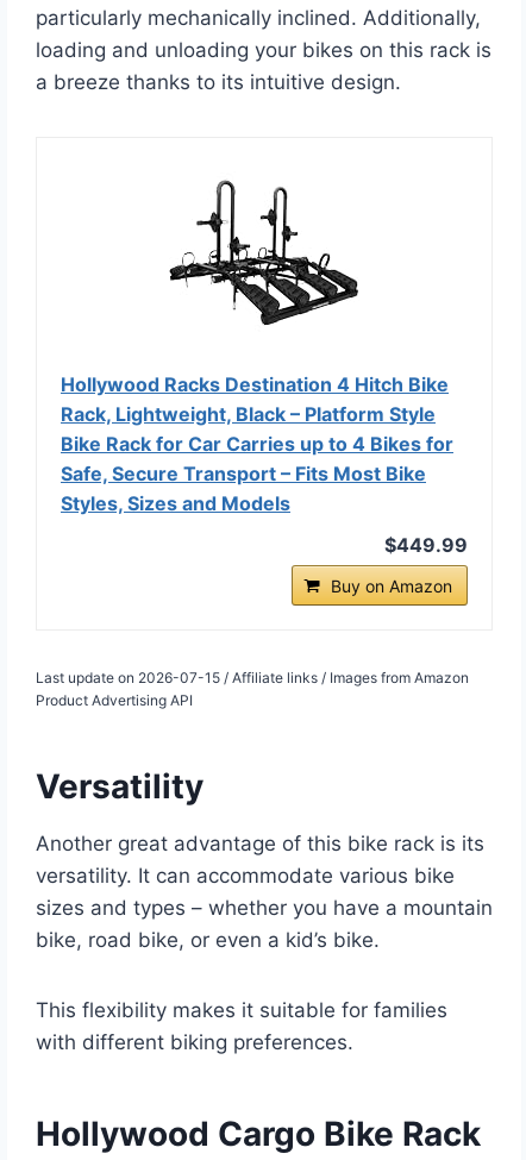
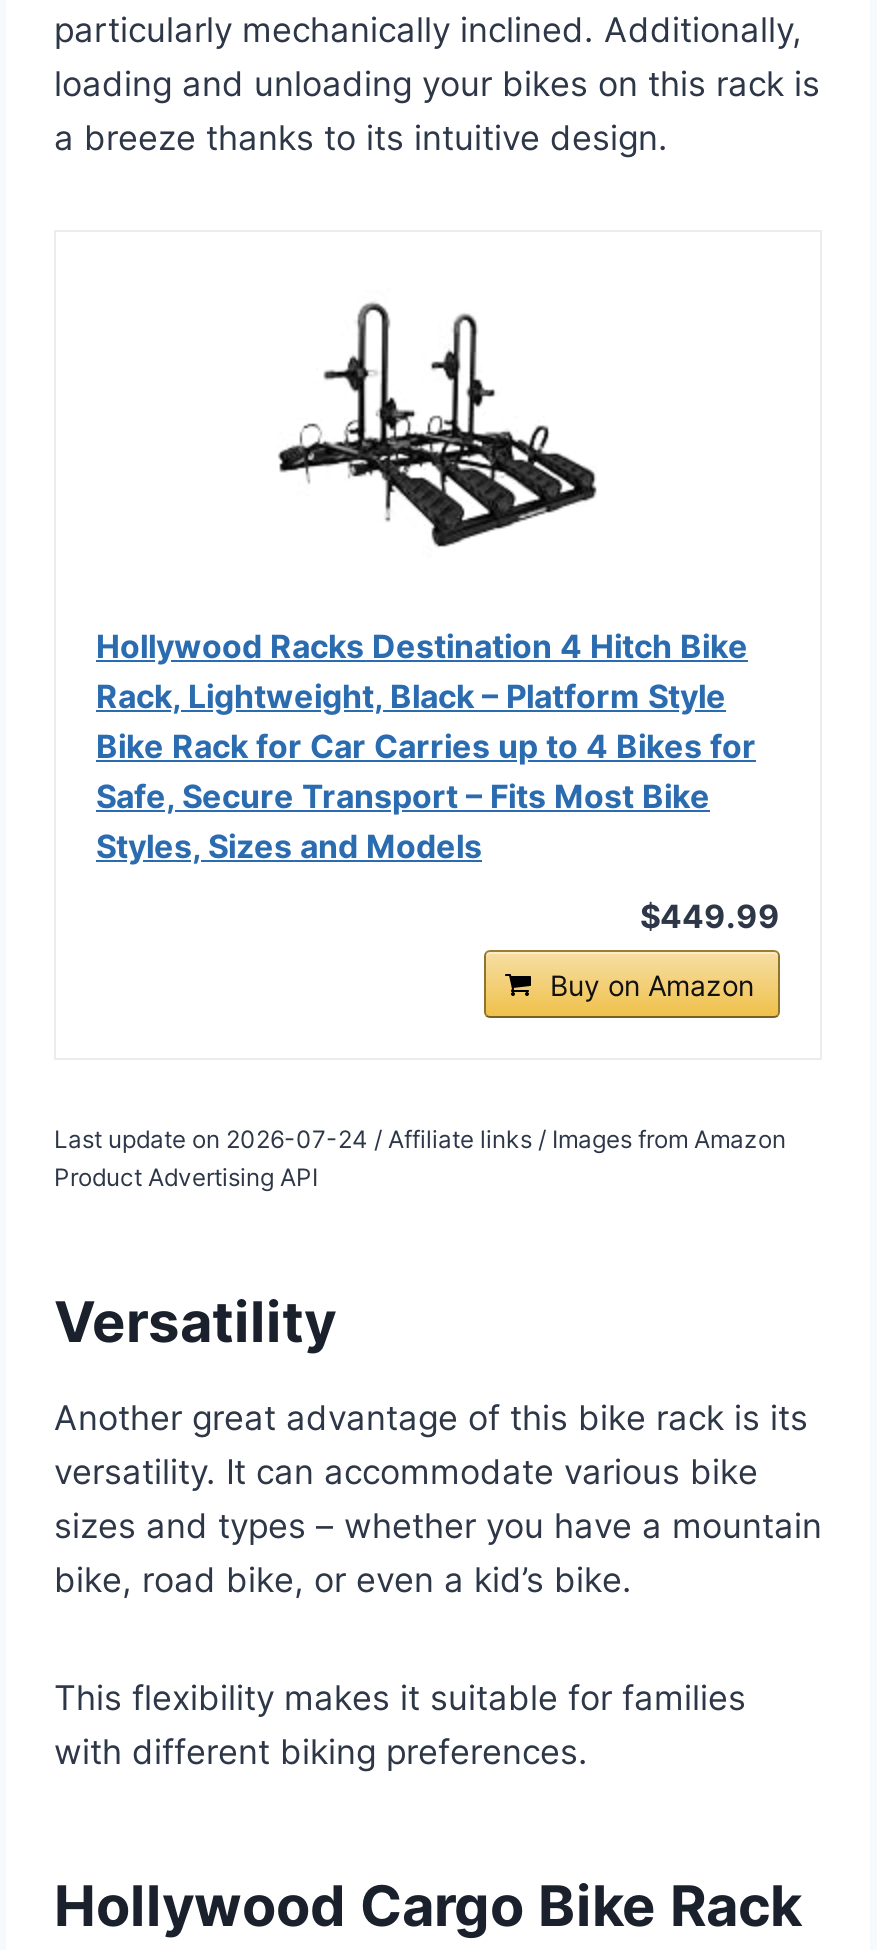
[36,669,469,687] Last update on 2026-07-15 / Affiliate links / Images from Amazon -> [54,1124,786,1154] Last update on 2026-07-24 / Affiliate links / Images from Amazon

